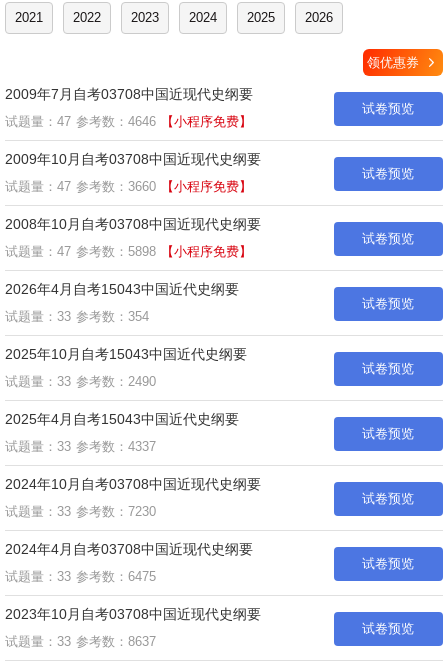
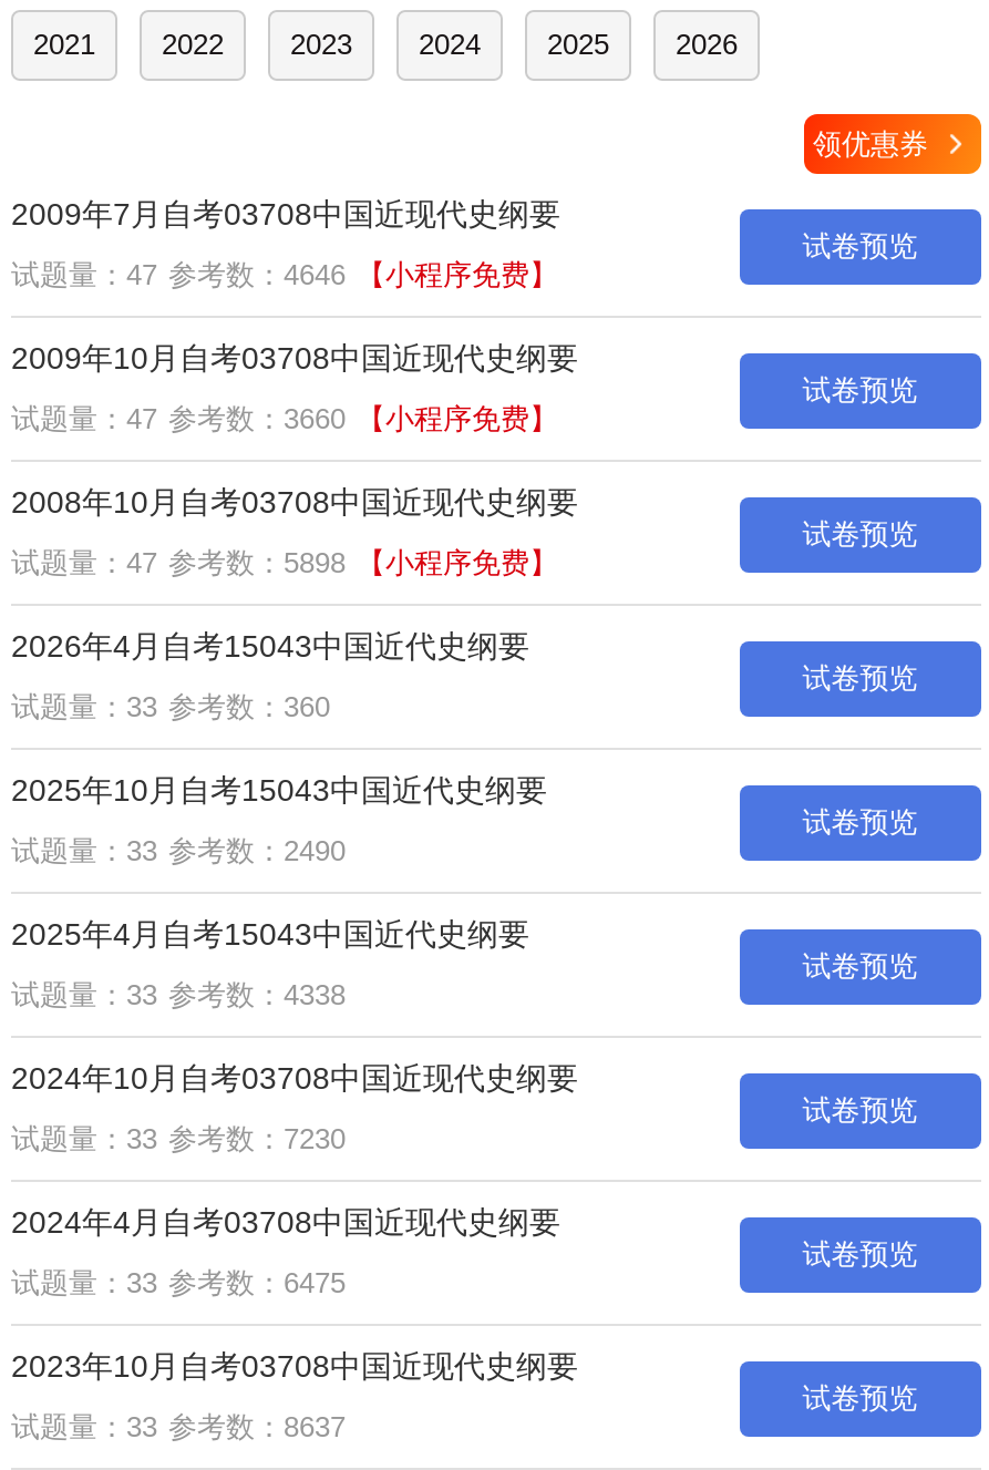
[5,309,149,324] 试题量：33 参考数：354 -> [11,690,330,723] 试题量：33 参考数：360
[5,439,156,454] 试题量：33 参考数：4337 -> [11,978,346,1011] 试题量：33 参考数：4338

